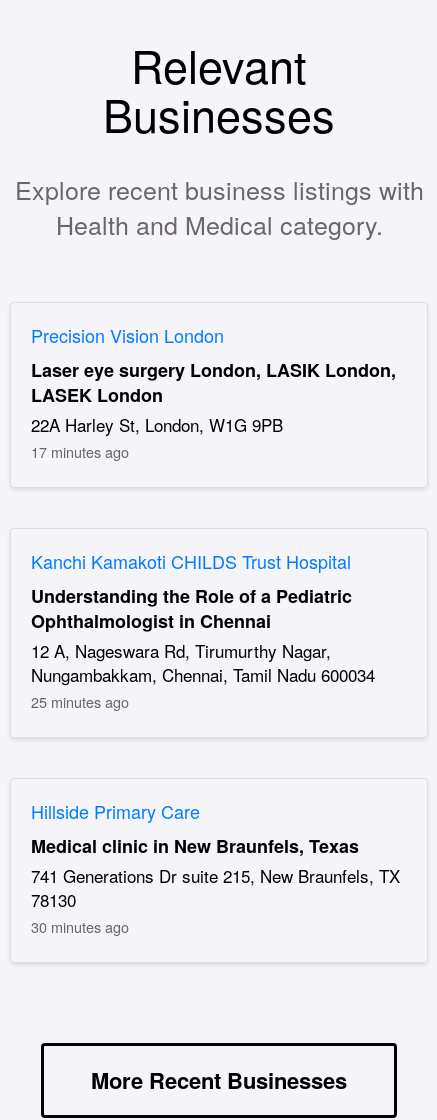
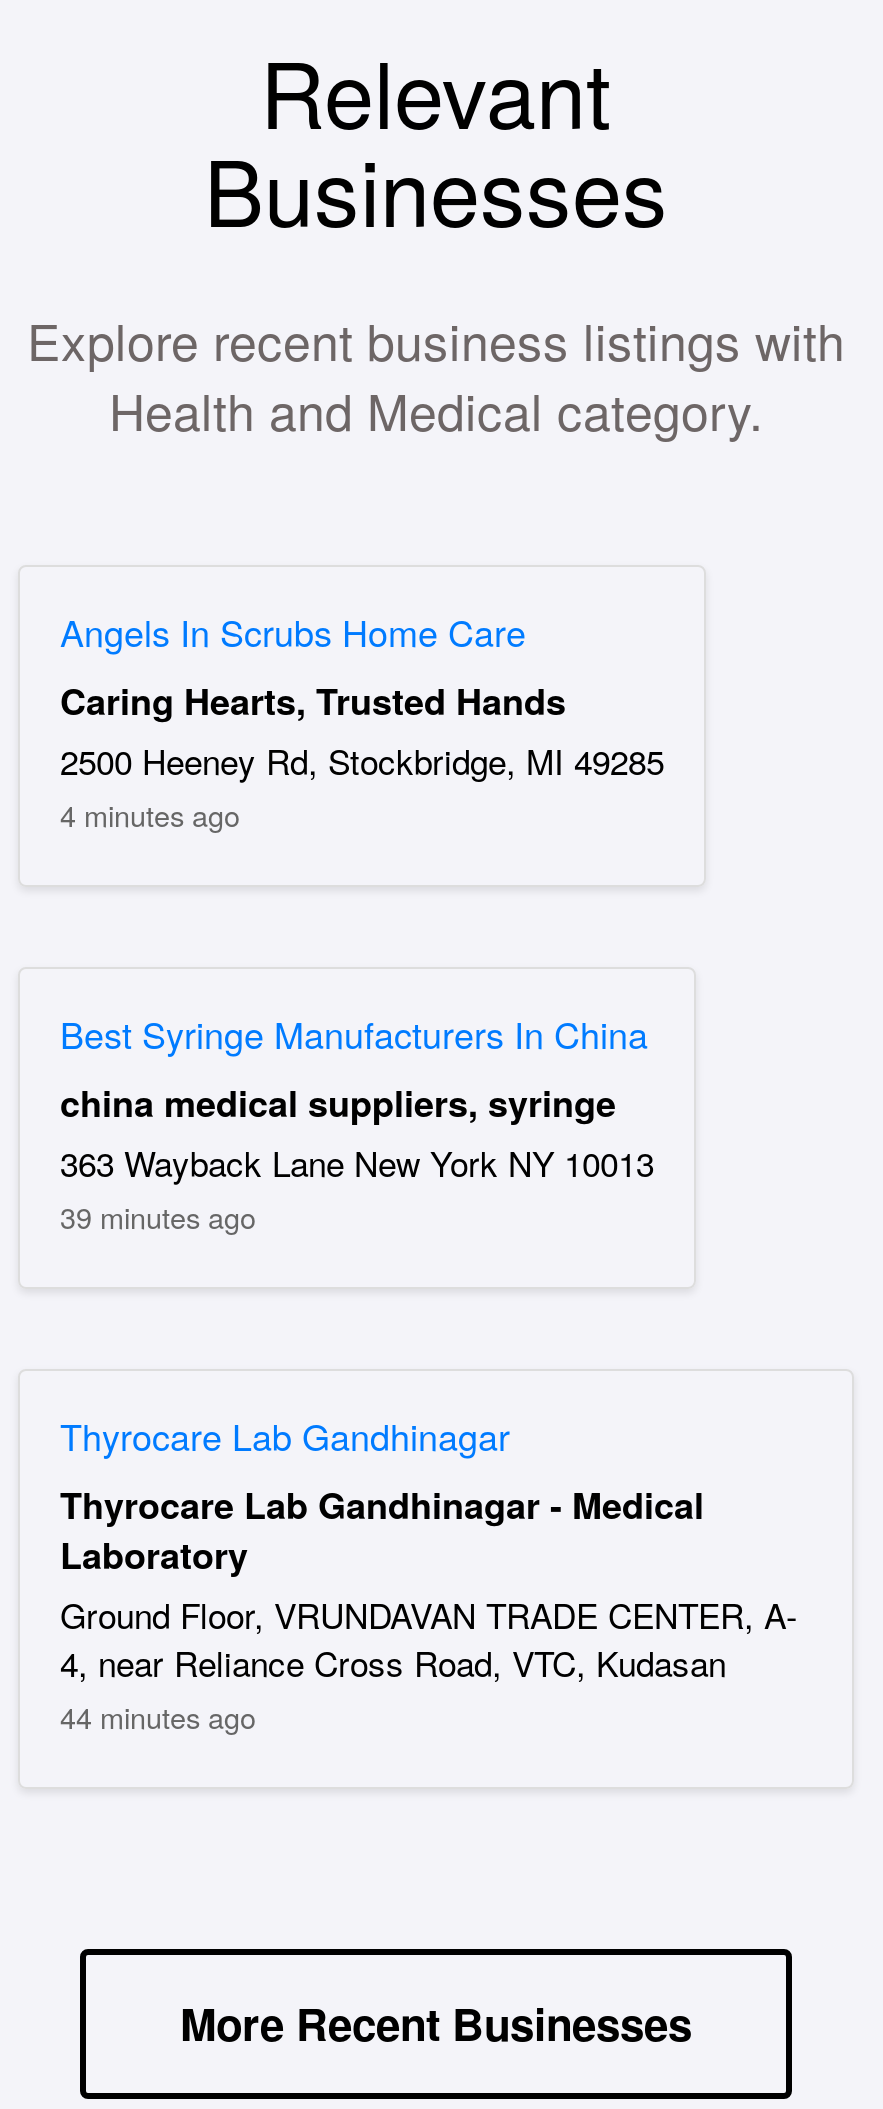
[31,321,396,461] Precision Vision London | Laser eye surgery London, LASIK London, | LASEK London | 22A Harley St, London, W1G 9PB | 17 minutes ago -> [60,604,664,834] Angels In Scrubs Home Care | Caring Hearts, Trusted Hands | 2500 Heeney Rd, Stockbridge, MI 49285 | 4 minutes ago
[31,547,375,711] Kanchi Kamakoti CHILDS Trust Hospital | Understanding the Role of a Pediatric | Ophthalmologist in Chennai | 12 A, Nageswara Rd, Tirumurthy Nagar, | Nungambakkam, Chennai, Tamil Nadu 600034 | 25 minutes ago -> [60,1006,654,1236] Best Syringe Manufacturers In China | china medical suppliers, syringe | 363 Wayback Lane New York NY 10013 | 39 minutes ago
[31,797,400,936] Hillside Primary Care | Medical clinic in New Braunfels, Texas | 741 Generations Dr suite 215, New Braunfels, TX | 78130 | 30 minutes ago -> [60,1408,798,1736] Thyrocare Lab Gandhinagar | Thyrocare Lab Gandhinagar - Medical | Laboratory | Ground Floor, VRUNDAVAN TRADE CENTER, A- | 4, near Reliance Cross Road, VTC, Kudasan | 44 minutes ago

